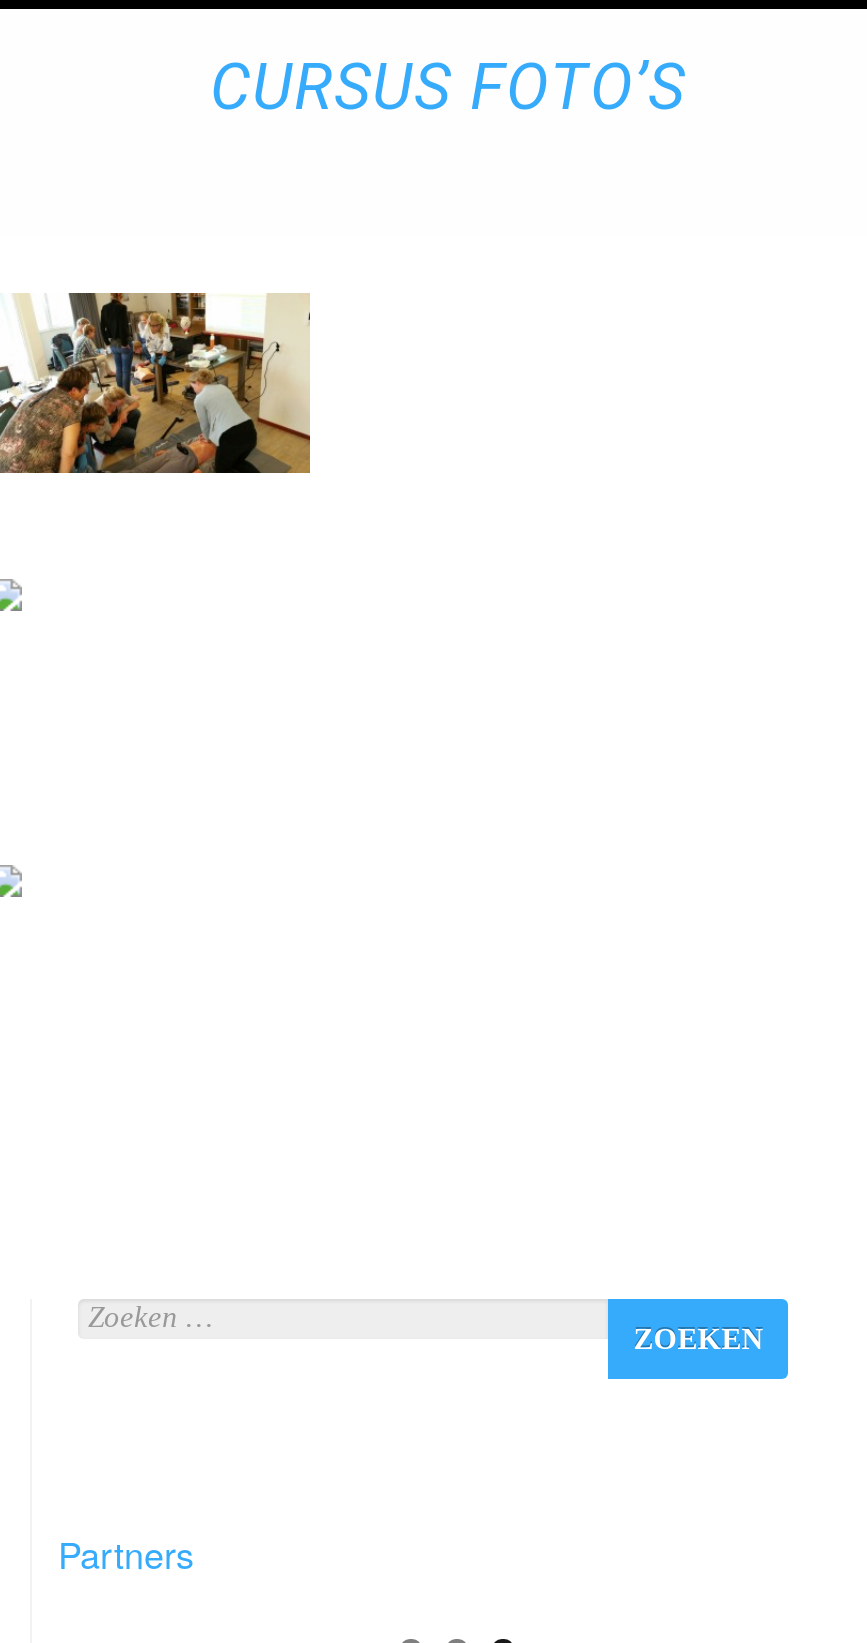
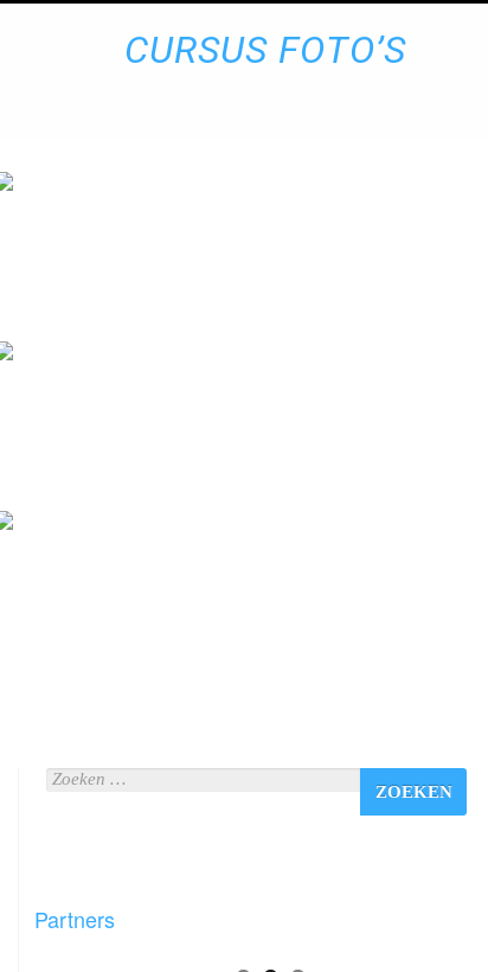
[6,291,312,475] [image] -> none

